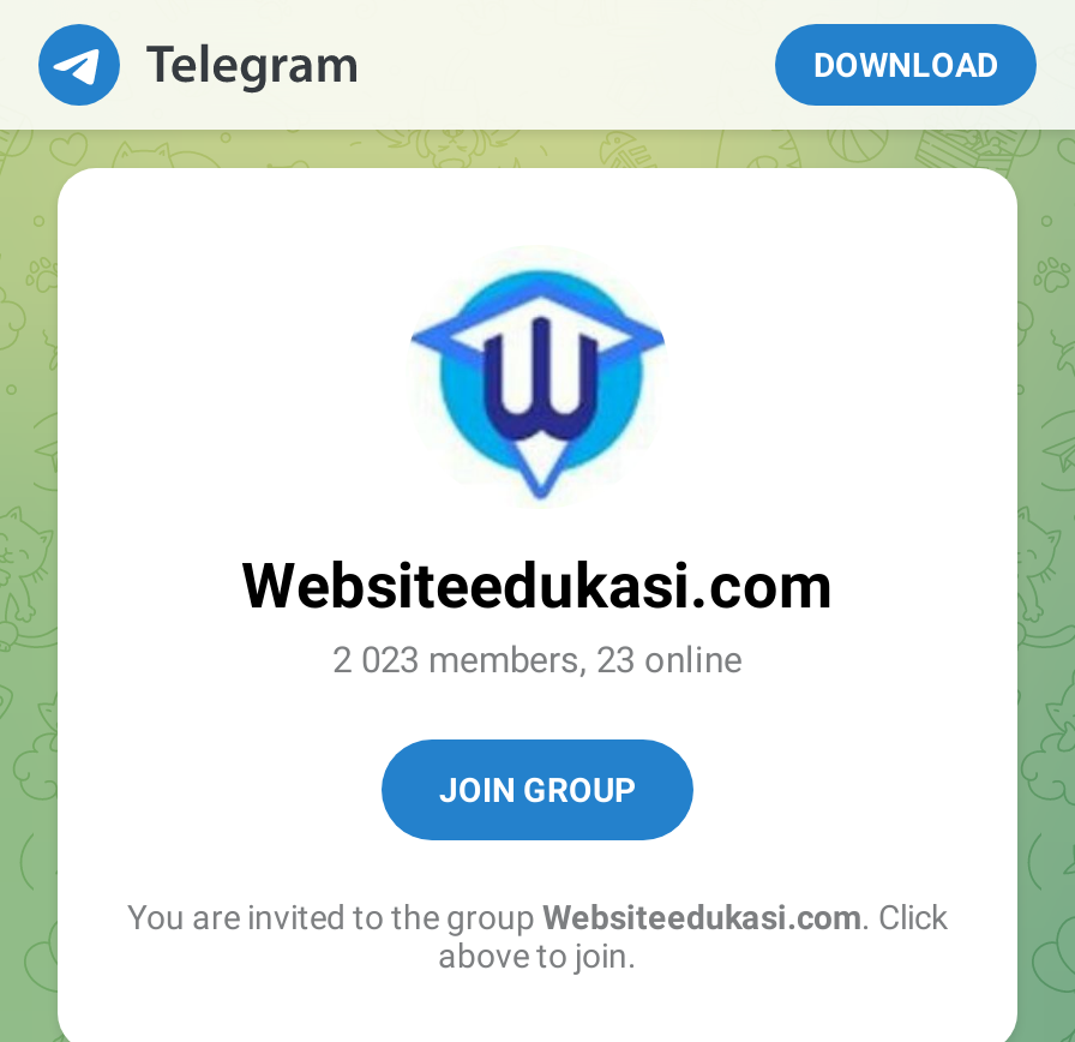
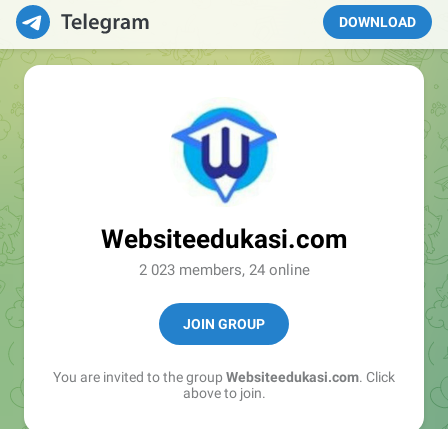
[332,639,743,682] 2 023 members, 23 online -> [138,261,309,279] 2 023 members, 24 online

